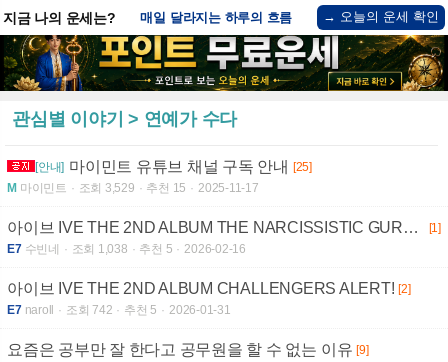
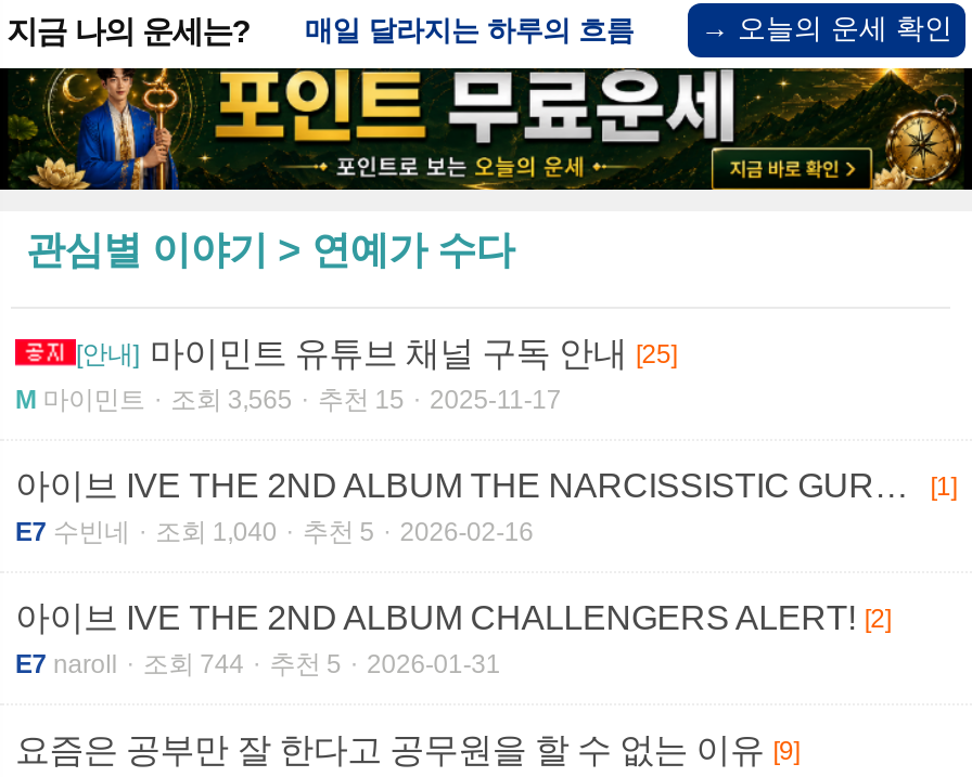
[7,181,259,195] M 마이민트 조회 3,529 추천 15 2025-11-17 -> [15,384,561,415] M 마이민트 조회 3,565 추천 15 2025-11-17
[72,242,128,256] 조회 1,038 -> [155,516,277,547] 조회 1,040
[7,303,231,317] E7 naroll 조회 742 추천 5 2026-01-31 -> [15,649,500,679] E7 naroll 조회 744 추천 5 2026-01-31

